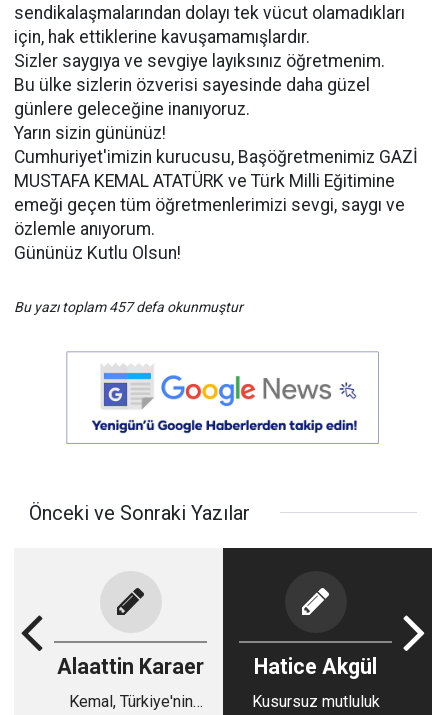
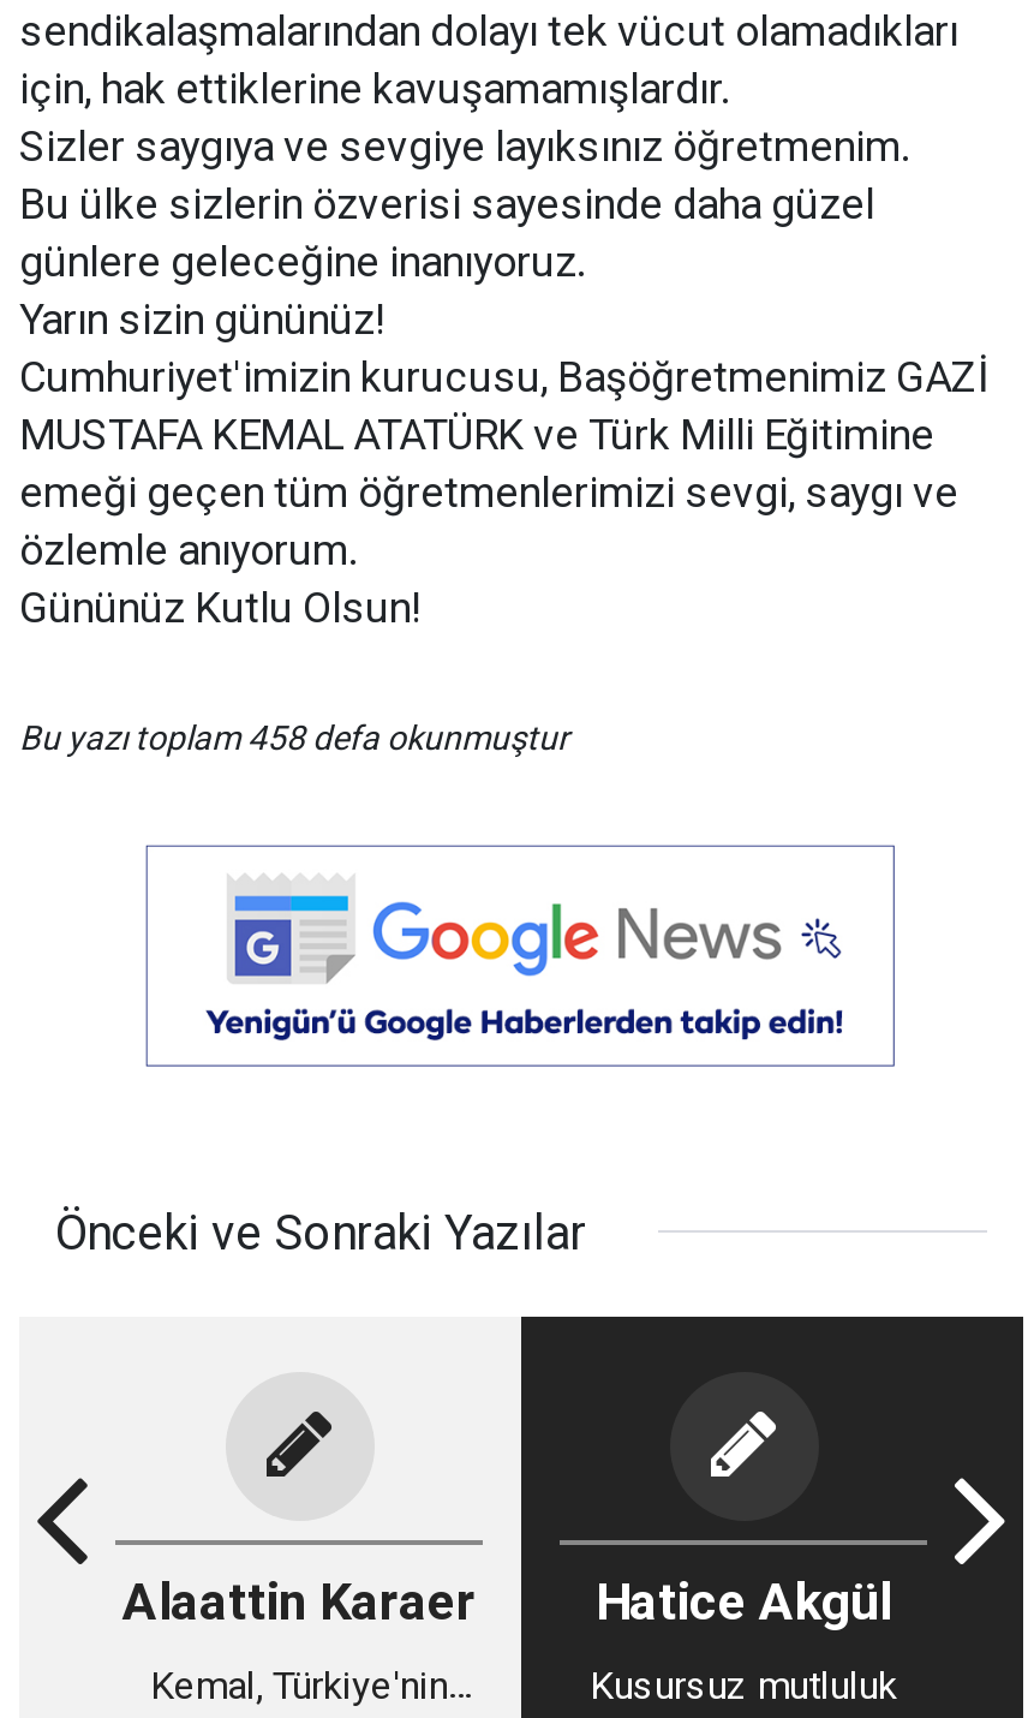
[14,299,243,315] Bu yazı toplam 457 defa okunmuştur -> [19,718,569,756] Bu yazı toplam 458 defa okunmuştur

